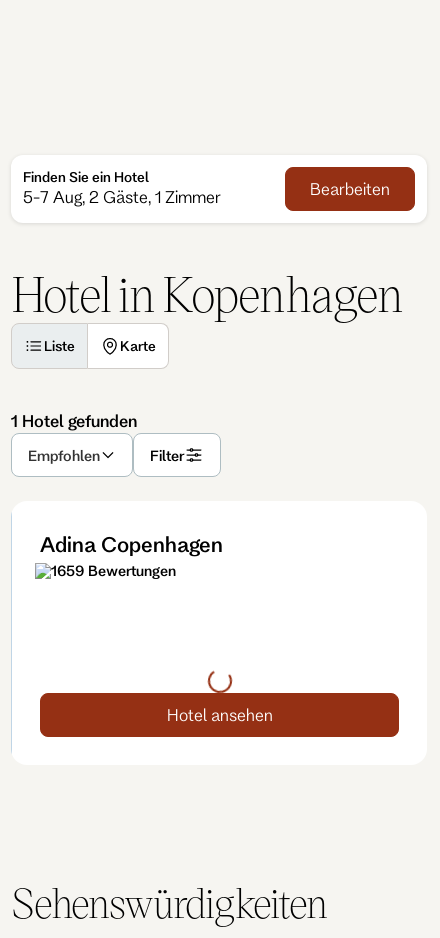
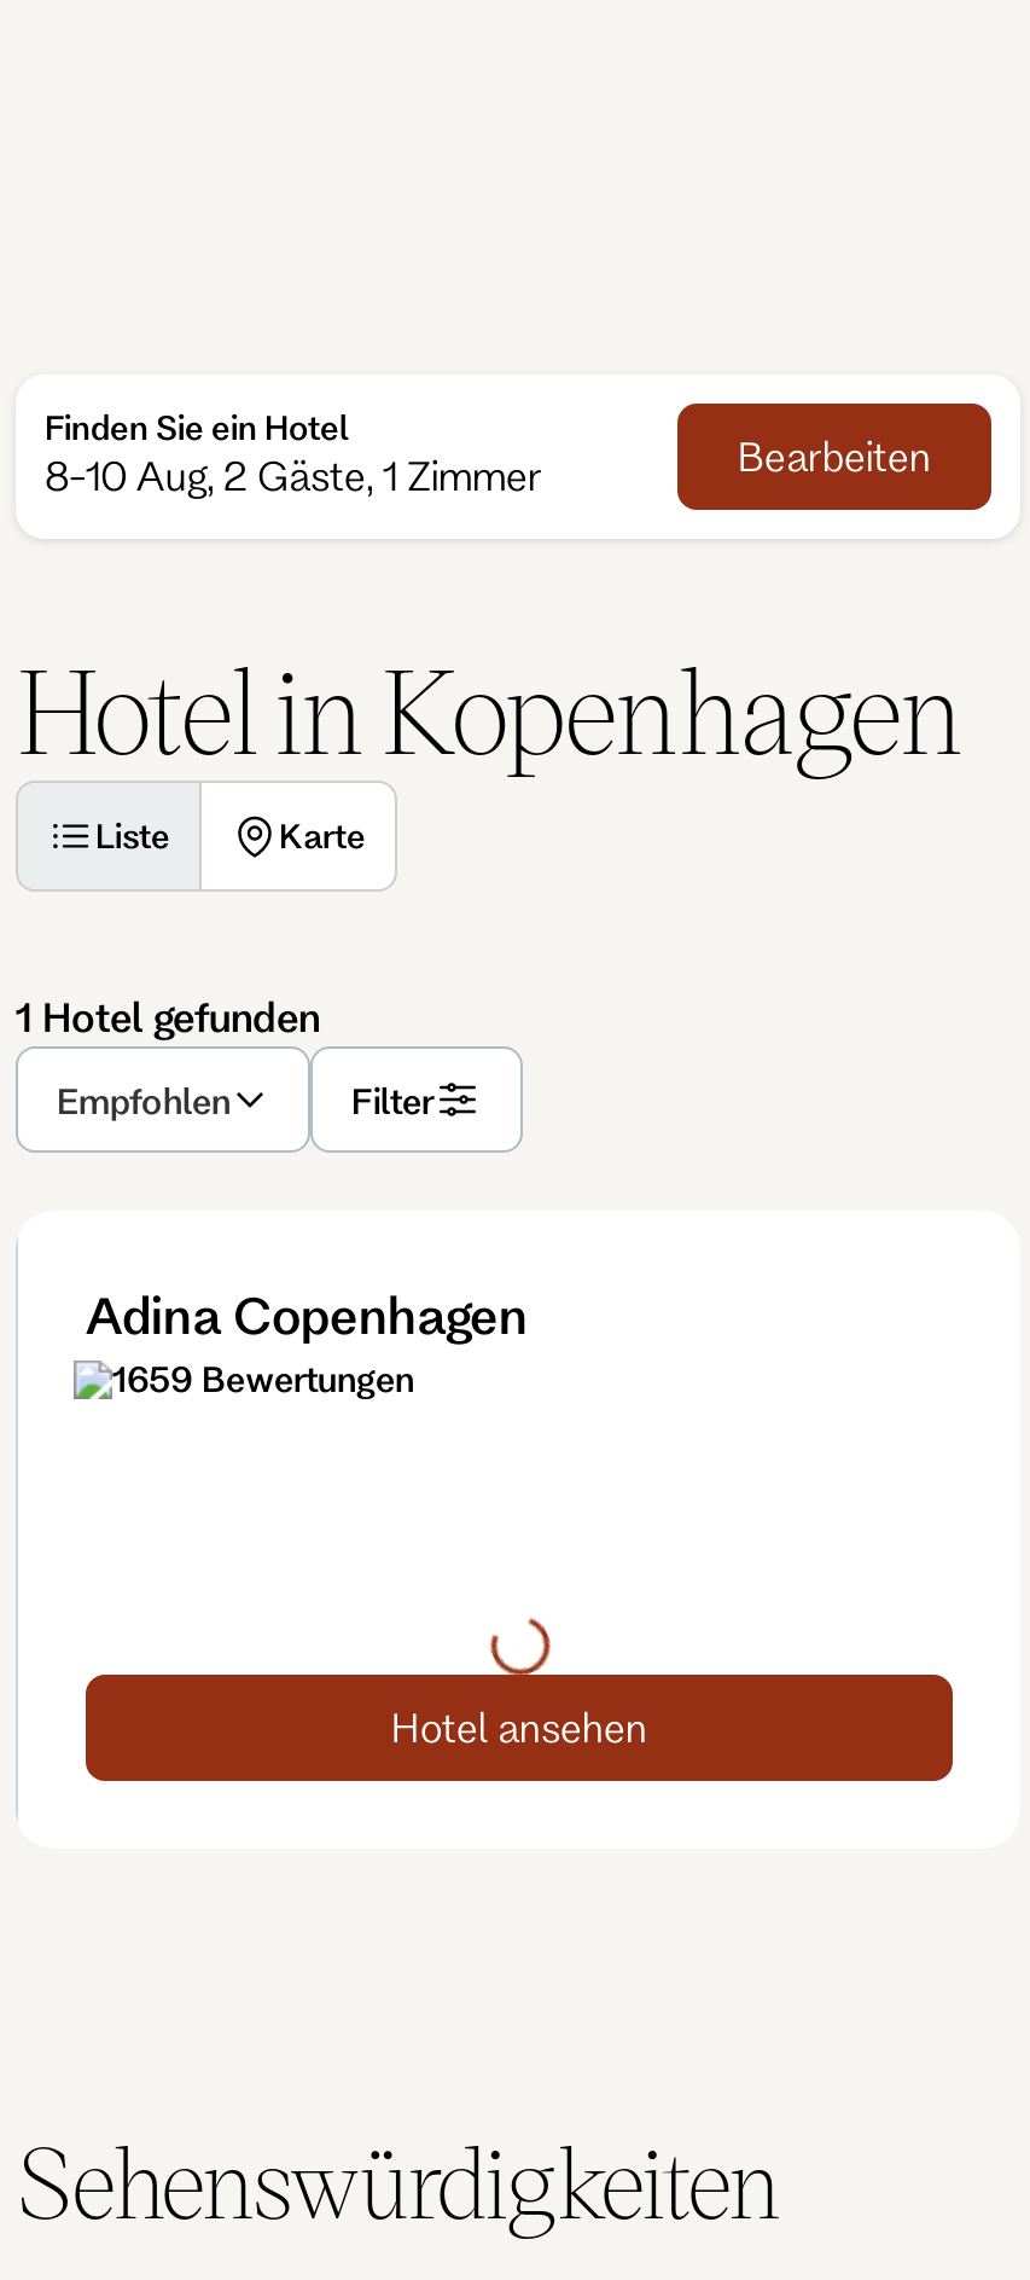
[23,187,221,206] 5-7 Aug, 2 Gäste, 1 Zimmer -> [45,453,542,499] 8-10 Aug, 2 Gäste, 1 Zimmer

